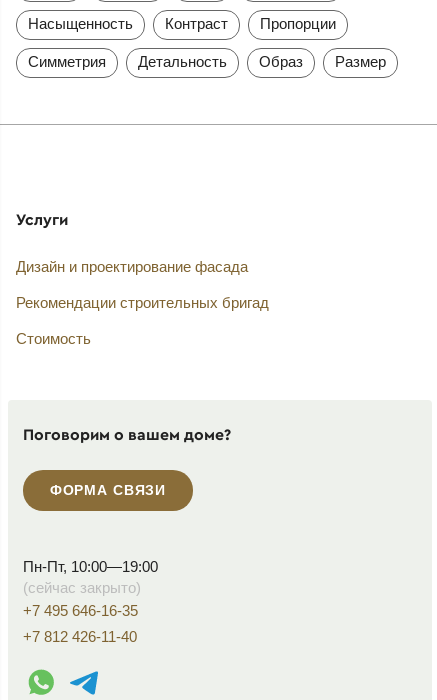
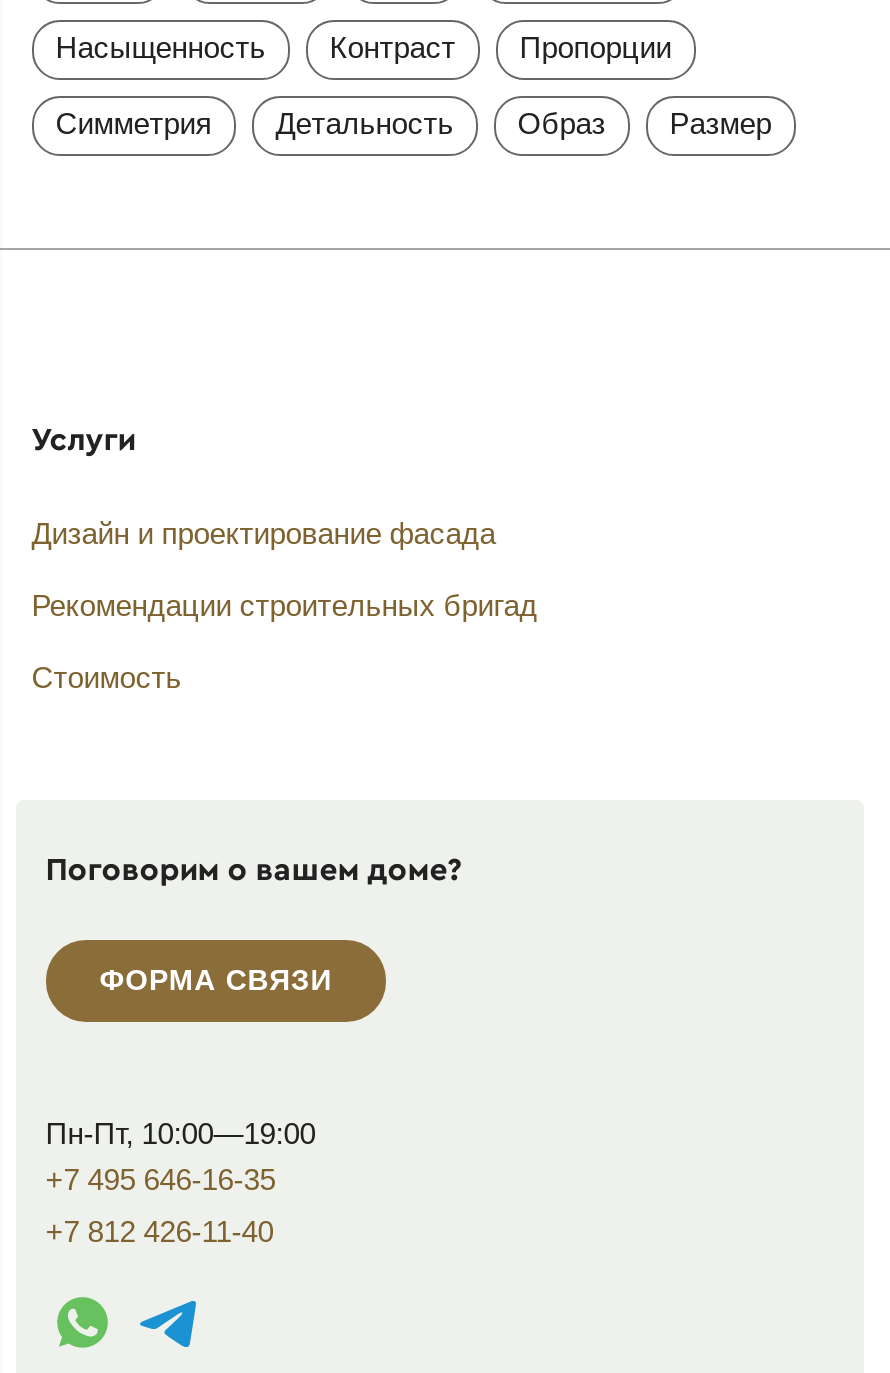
[23,579,141,596] (сейчас закрыто) -> none

